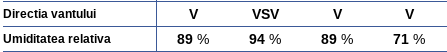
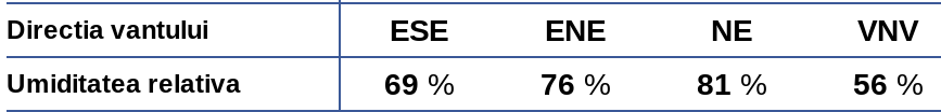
[188,6,413,22] V | VSV | V | V -> [390,13,918,47] ESE | ENE | NE | VNV
[177,31,209,47] 89% -> [384,67,454,101] 69%
[249,31,281,47] 94% -> [541,67,610,101] 76%
[321,31,353,47] 89% -> [697,67,766,101] 81%
[393,31,425,47] 71% -> [853,67,923,101] 56%

